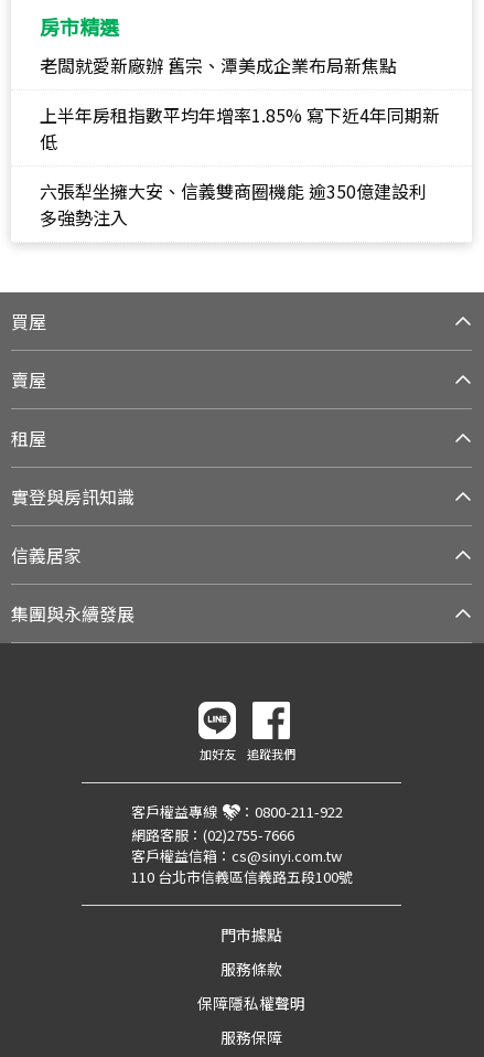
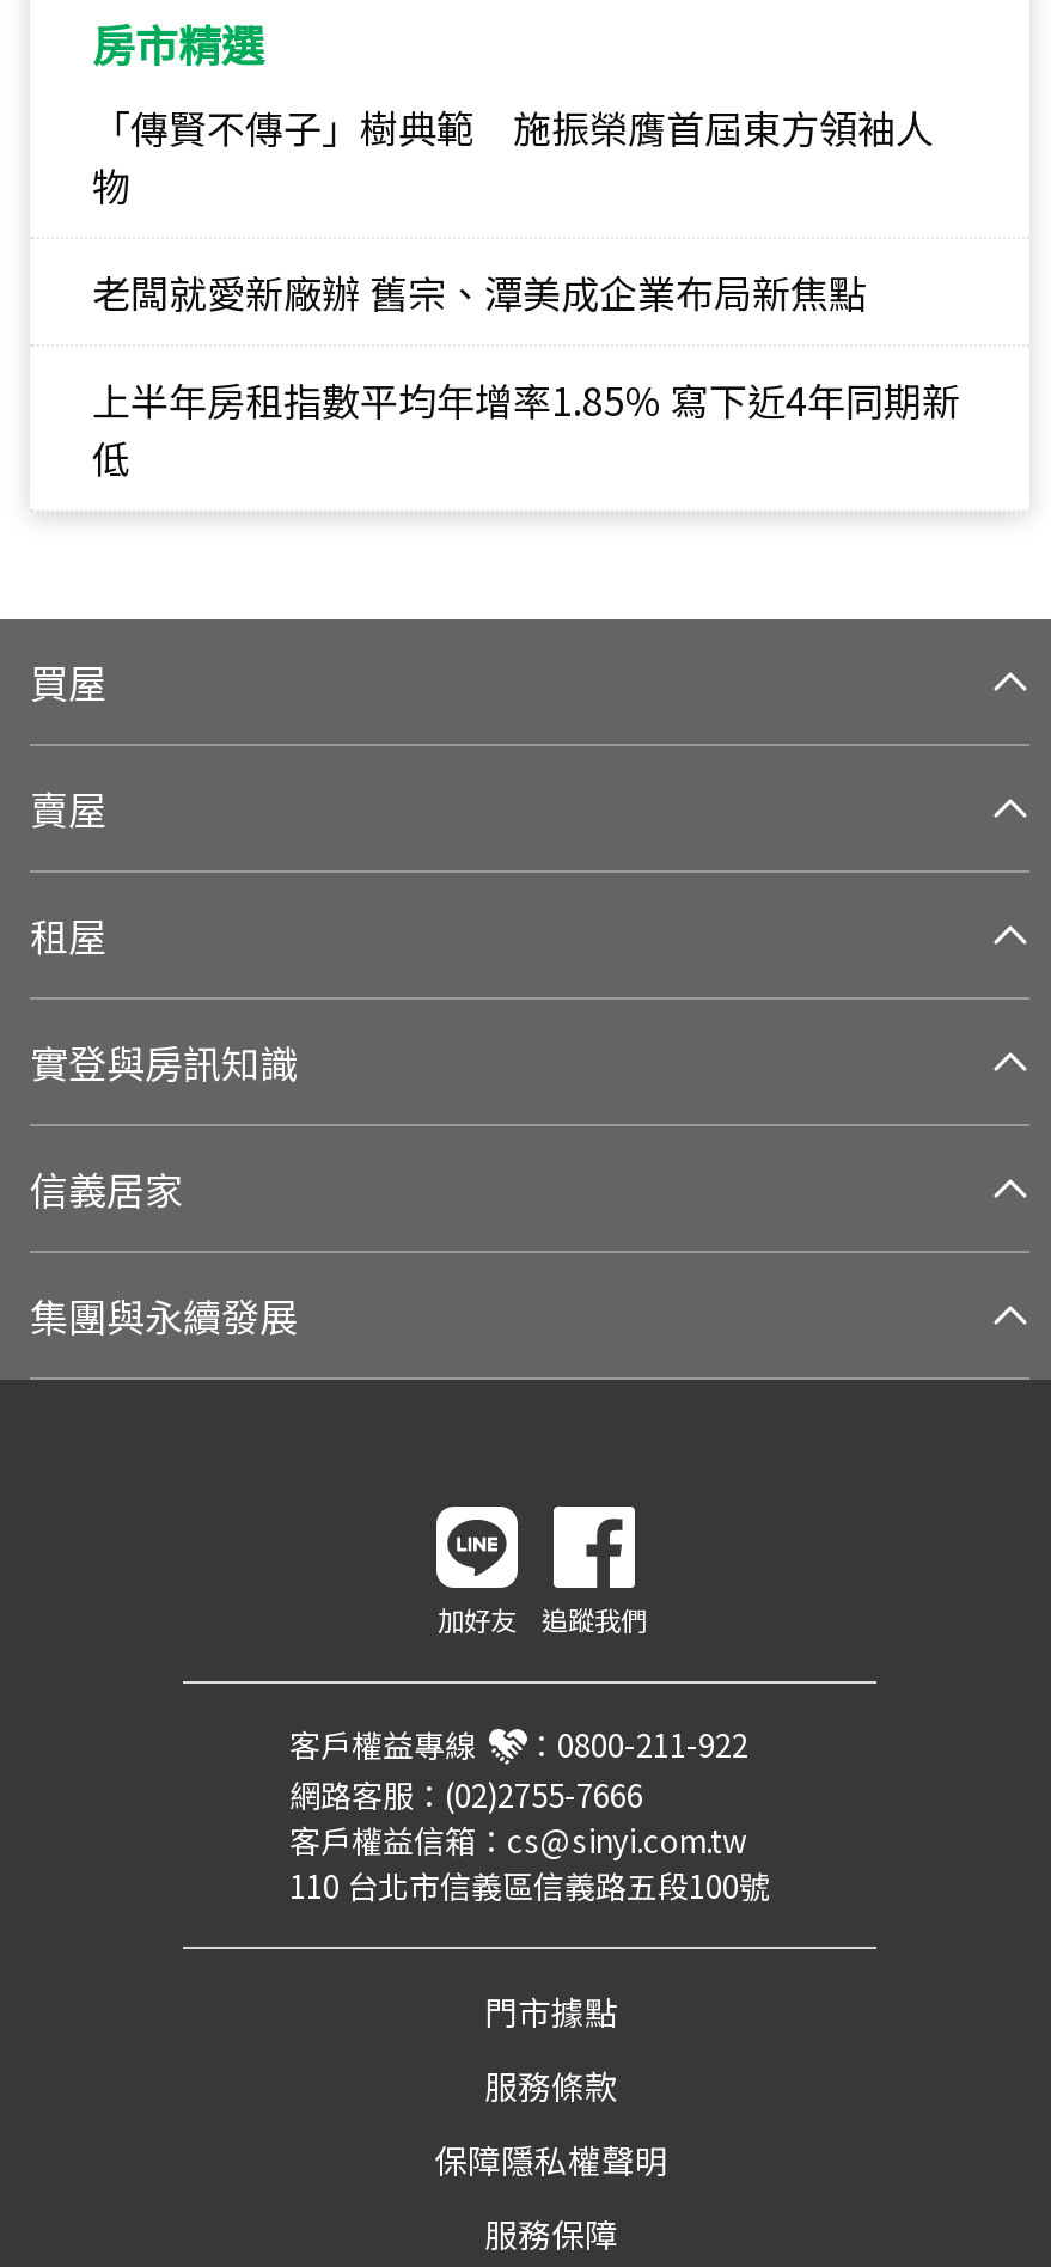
none -> [92,98,934,213] 「傳賢不傳子」樹典範 施振榮膺首屆東方領袖人 | 物
moved [40,52,397,154] -> [92,263,867,485]: 老闆就愛新廠辦 舊宗、潭美成企業布局新焦點 | 低
[40,178,427,231] 六張犁坐擁大安、信義雙商圈機能 逾350億建設利 | 多強勢注入 -> none

